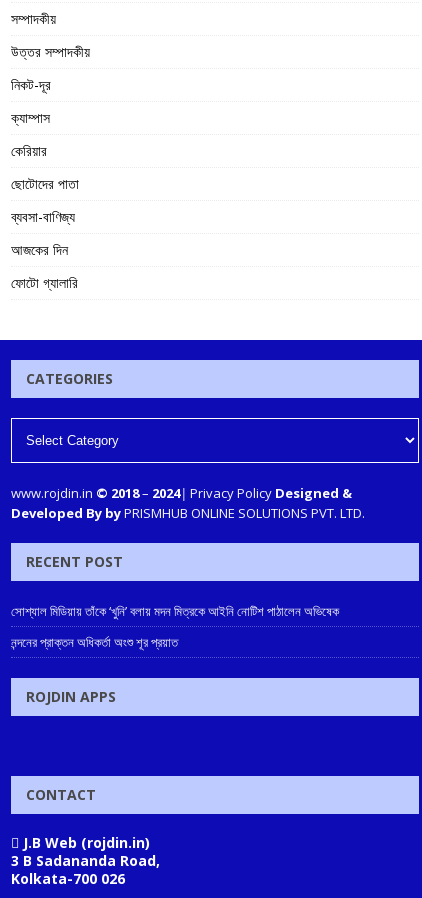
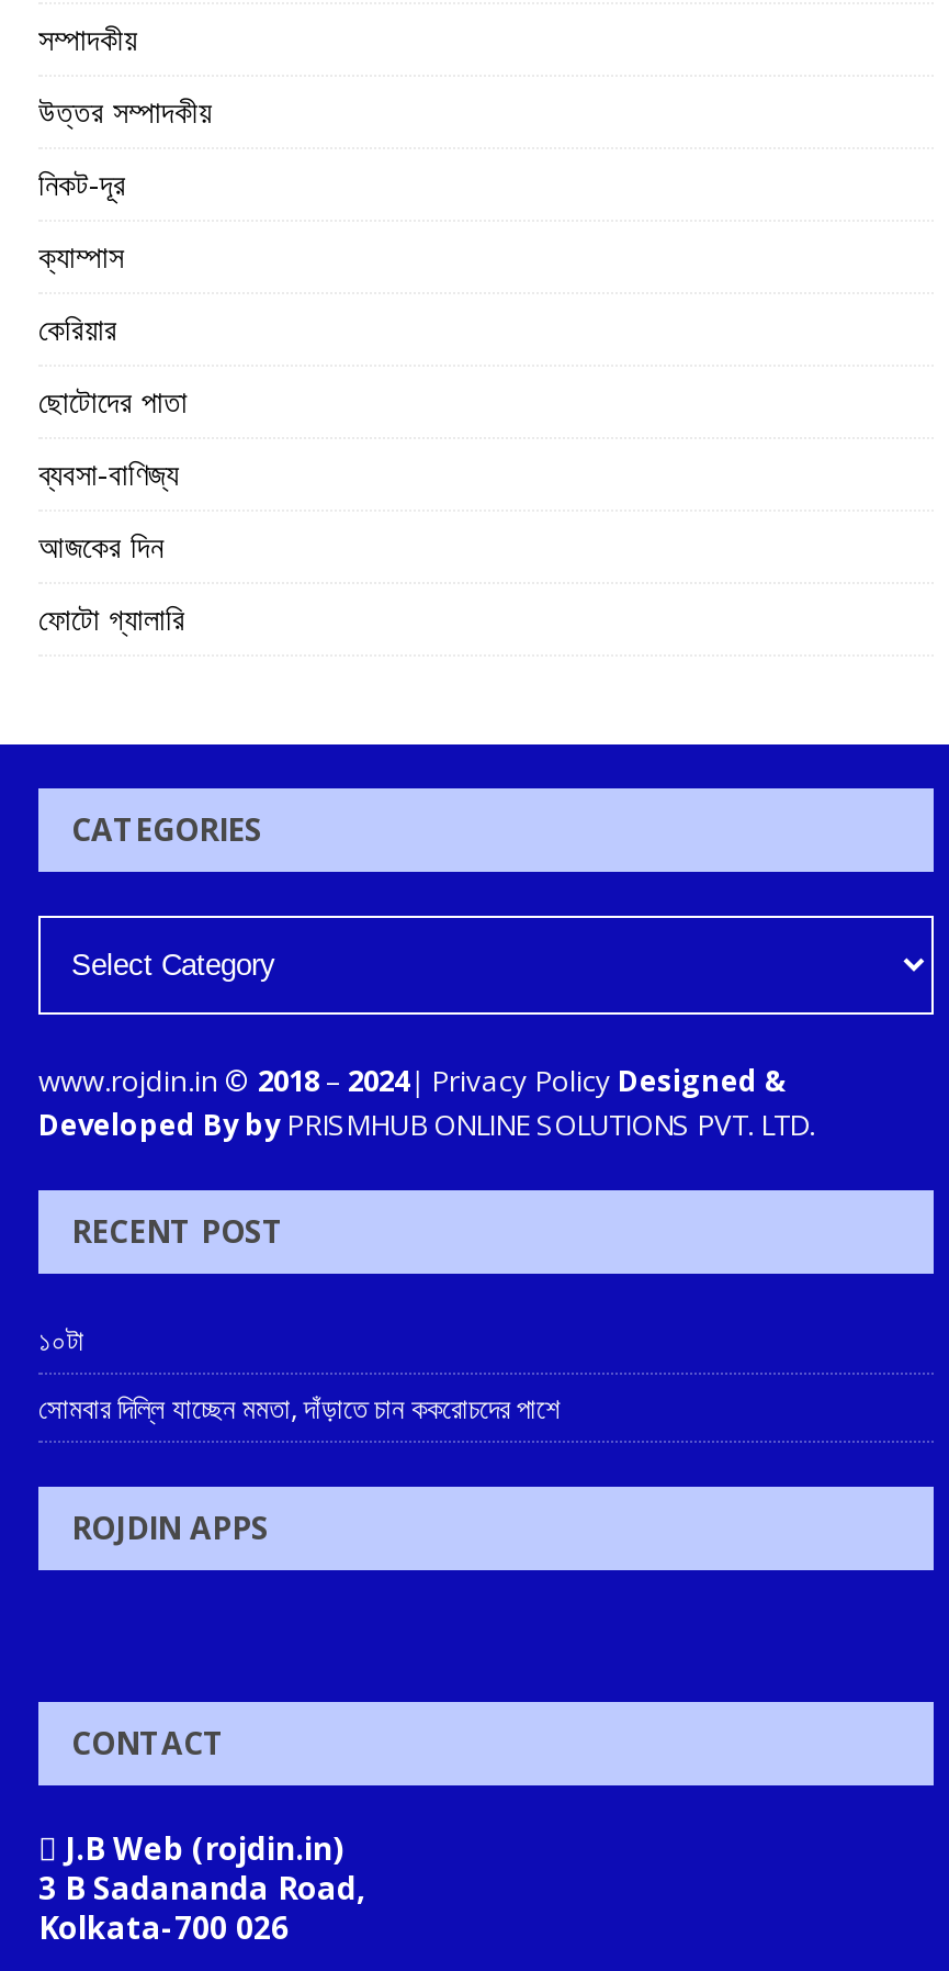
[11,602,339,620] সোশ্যাল মিডিয়ায় তাঁকে ‘খুনি’ বলায় মদন মিত্রকে আইনি নোটিশ পাঠালেন অভিষেক -> [38,1319,84,1359] ১০টা
[11,633,181,651] নন্দনের প্রাক্তন অধিকর্তা অংশু শূর প্রয়াত -> [38,1387,561,1427] সোমবার দিল্লি যাচ্ছেন মমতা, দাঁড়াতে চান ককরোচদের পাশে

